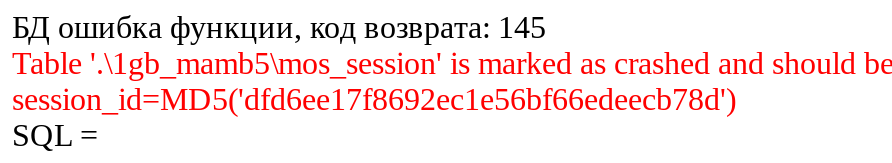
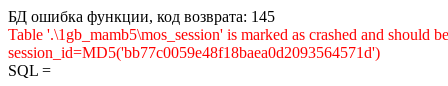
[12,82,736,116] session_id=MD5('dfd6ee17f8692ec1e56bf66edeecb78d') -> [8,44,380,61] session_id=MD5('bb77c0059e48f18baea0d2093564571d')

